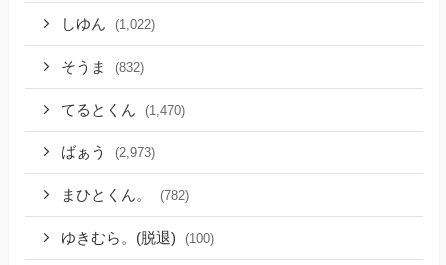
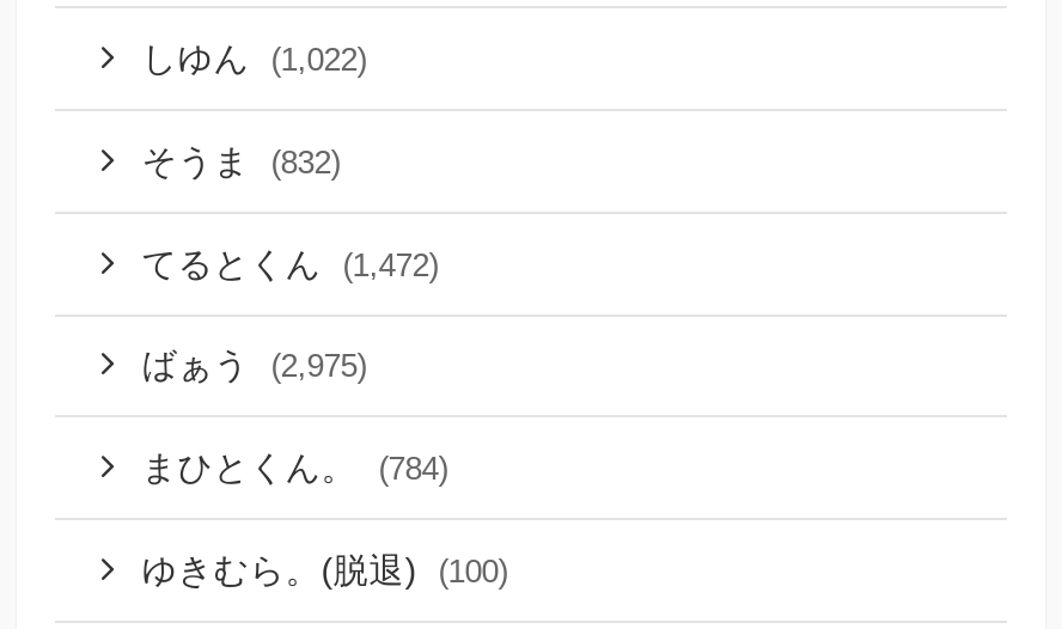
[61,102,185,118] てるとくん (1,470) -> [142,244,438,283] てるとくん (1,472)
[61,144,155,160] ばぁう (2,973) -> [142,347,366,385] ばぁう (2,975)
[61,187,189,203] まひとくん。 (782) -> [142,449,448,487] まひとくん。 (784)

